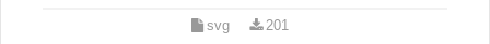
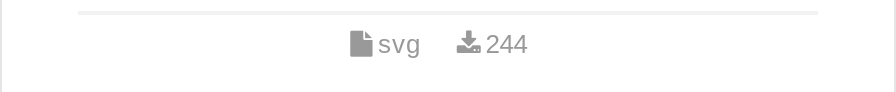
[265,17,288,33] 201 -> [485,29,527,59] 244

